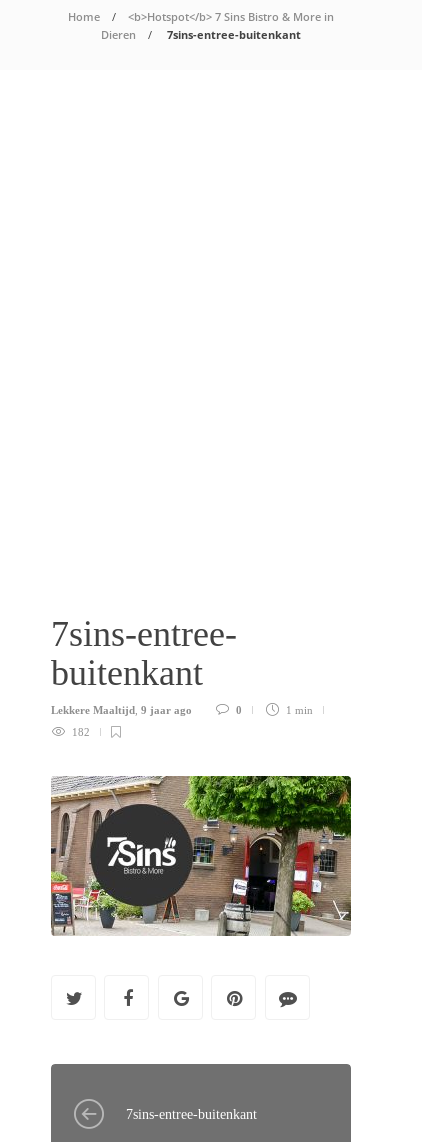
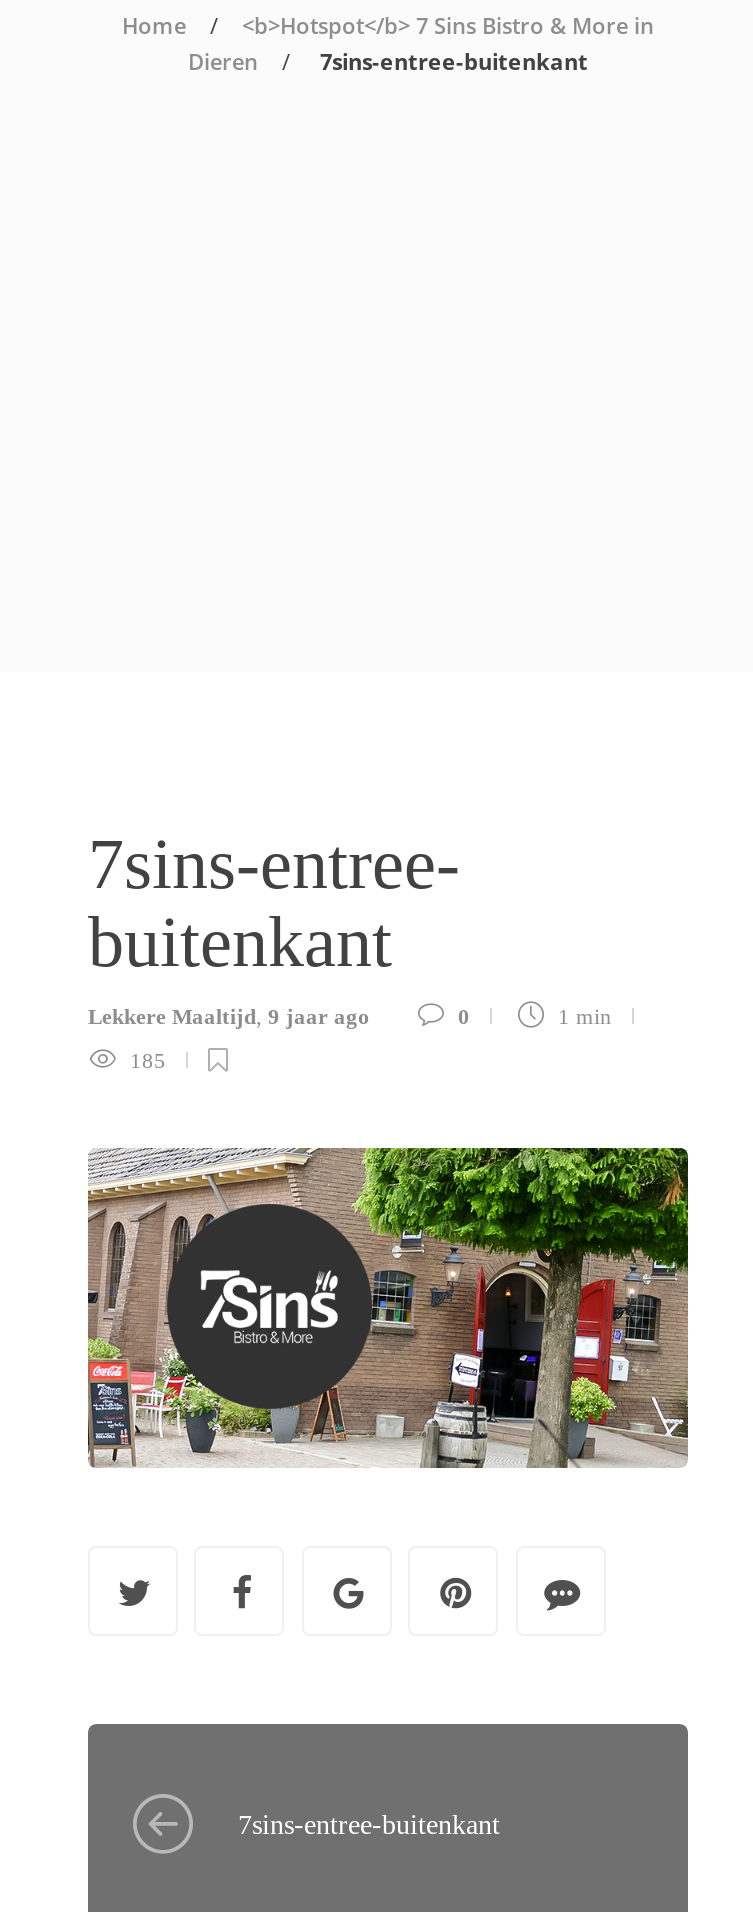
[69,726,90,738] 182 -> [124,1048,166,1072] 185

